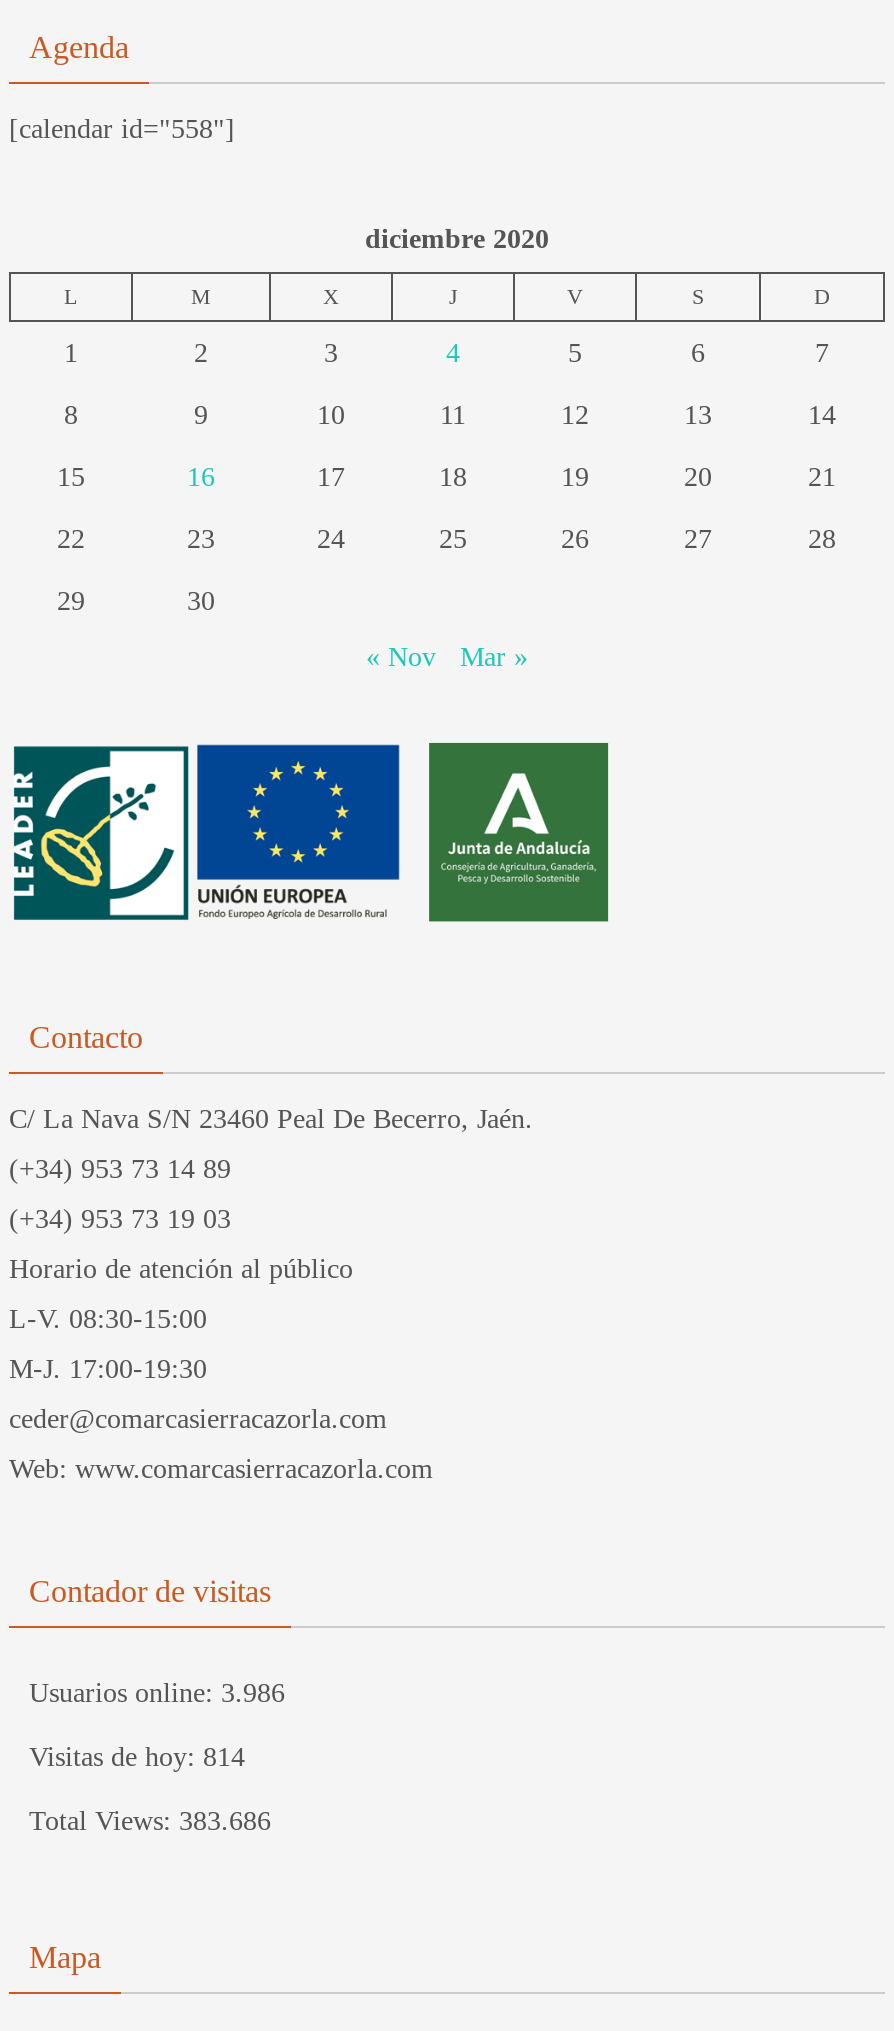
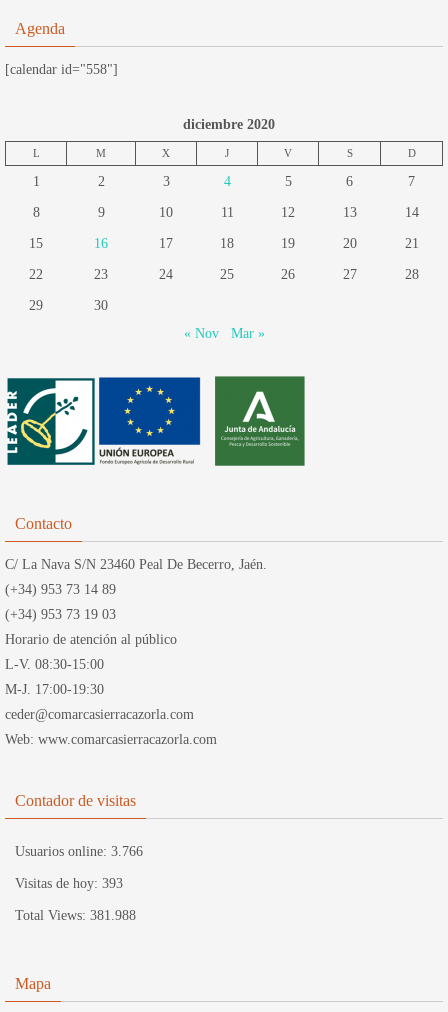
[29,1678,285,1708] Usuarios online: 3.986 -> [15,844,143,859] Usuarios online: 3.766
[29,1742,245,1772] Visitas de hoy: 814 -> [15,876,123,891] Visitas de hoy: 393
[29,1806,271,1836] Total Views: 383.686 -> [15,908,136,923] Total Views: 381.988

